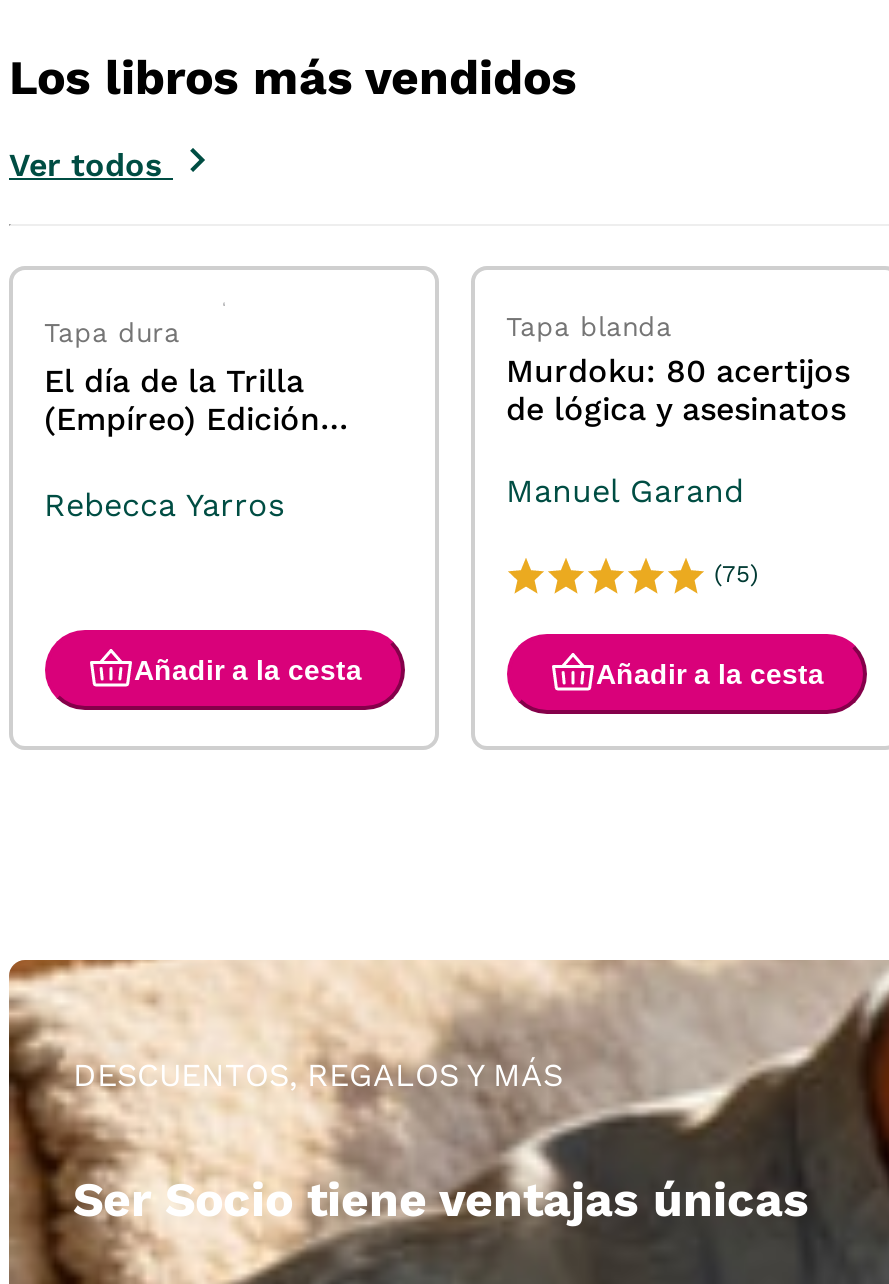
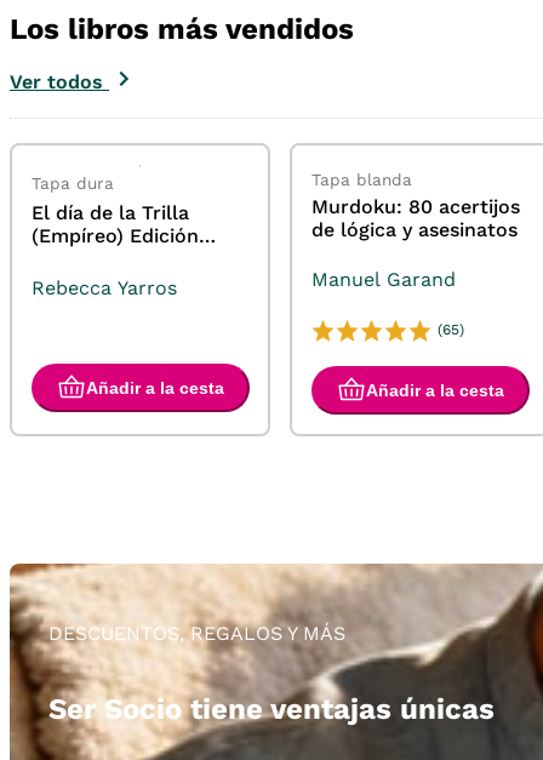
[714,560,758,588] (75) -> [437,321,464,338] (65)

